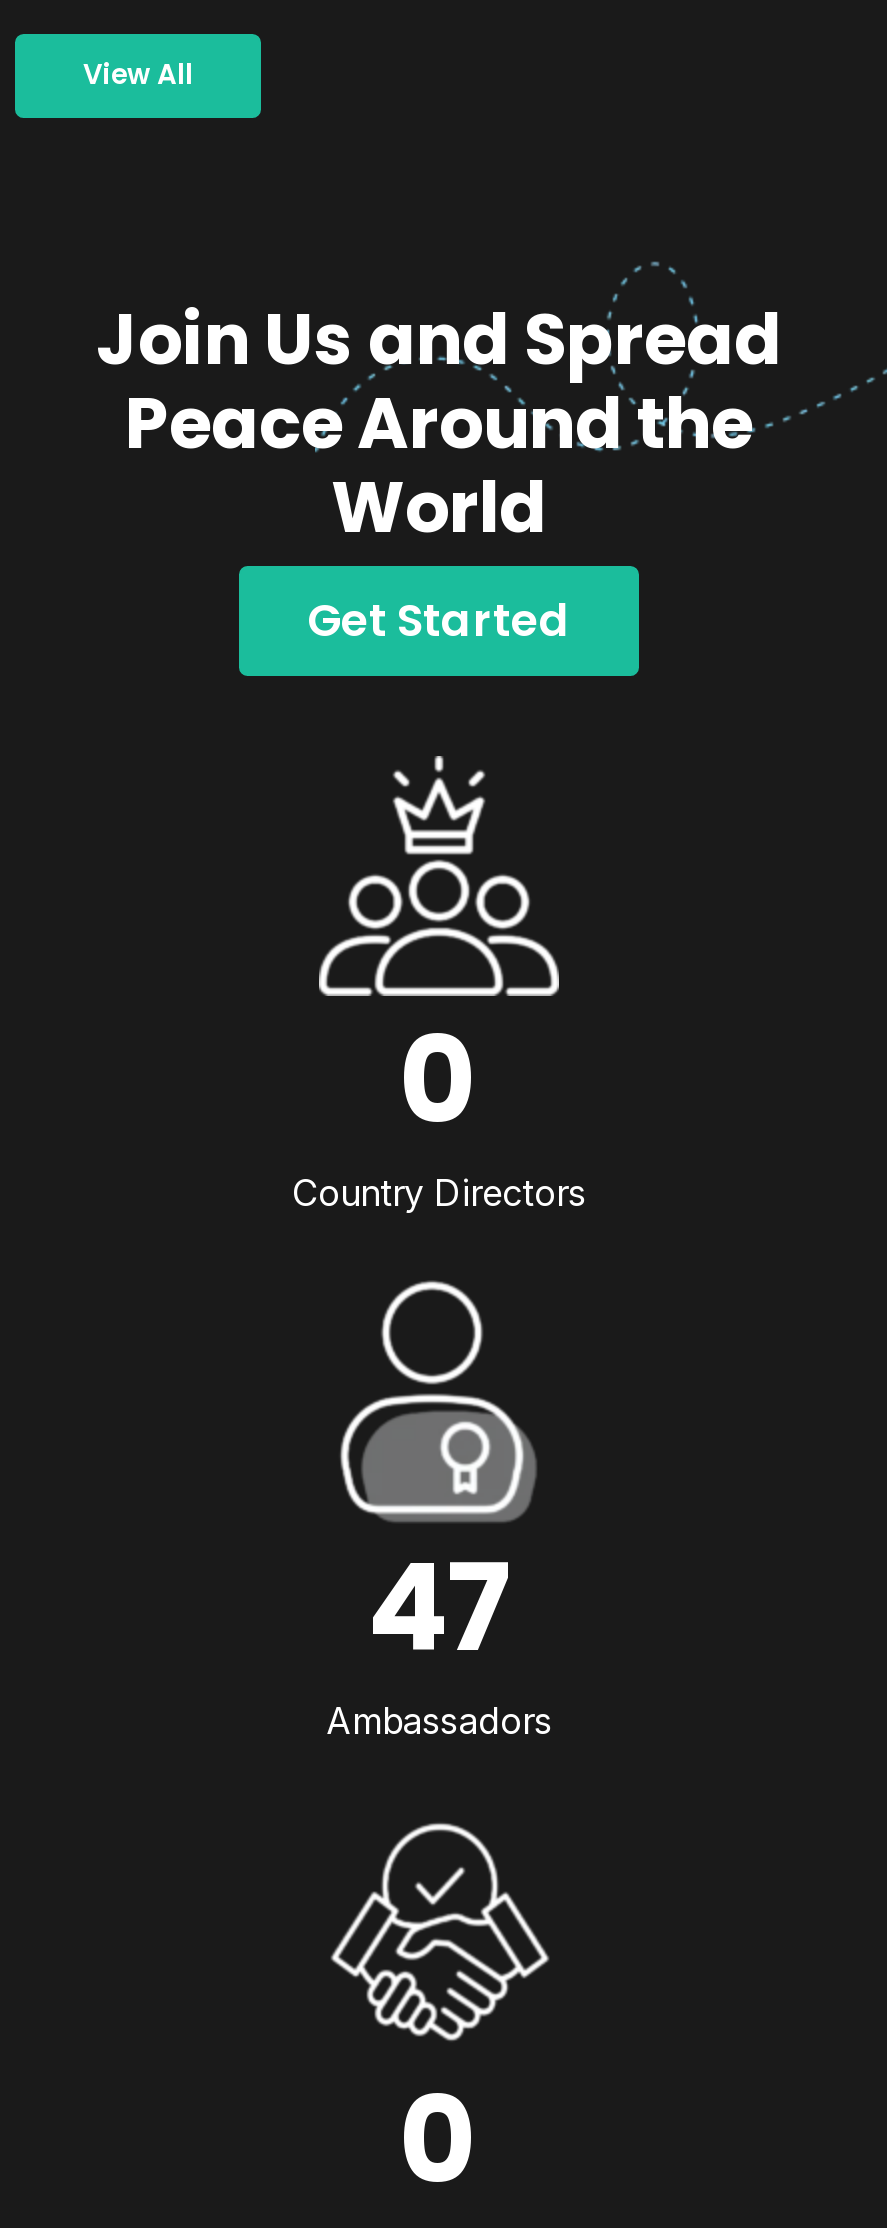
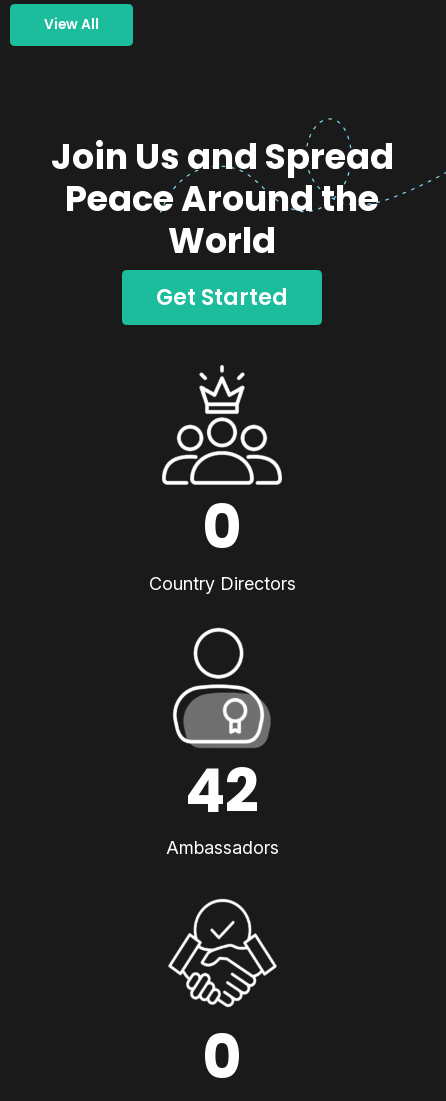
[367,1524,511,1692] 47 -> [185,749,259,833] 42

